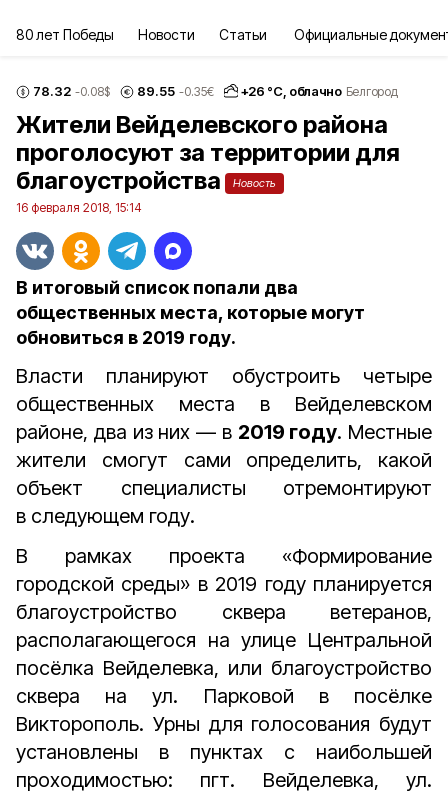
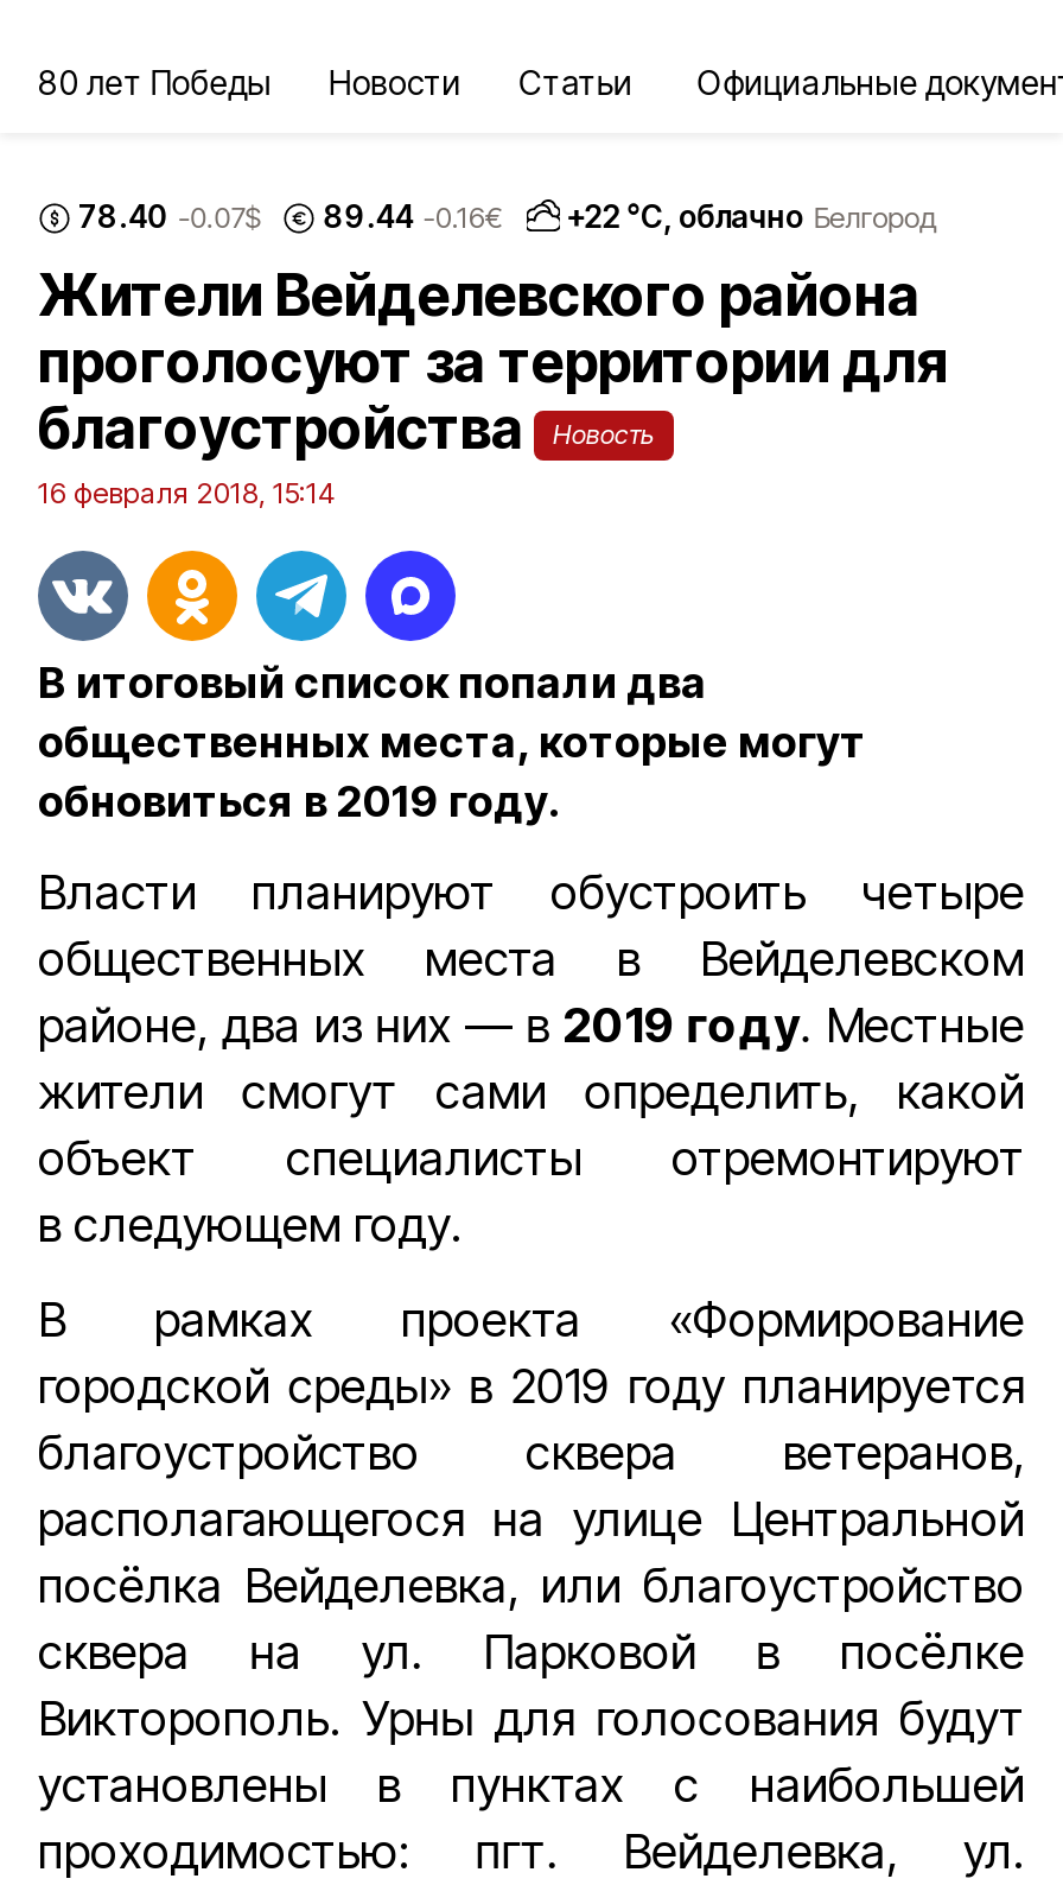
[33,82,110,98] 78.32 -0.08$ -> [78,196,259,234] 78.40 -0.07$
[137,82,214,98] 89.55 -0.35€ -> [323,196,502,234] 89.44 -0.16€
[241,83,397,99] +26 °С, облачно Белгород -> [566,197,936,235] +22 °С, облачно Белгород

